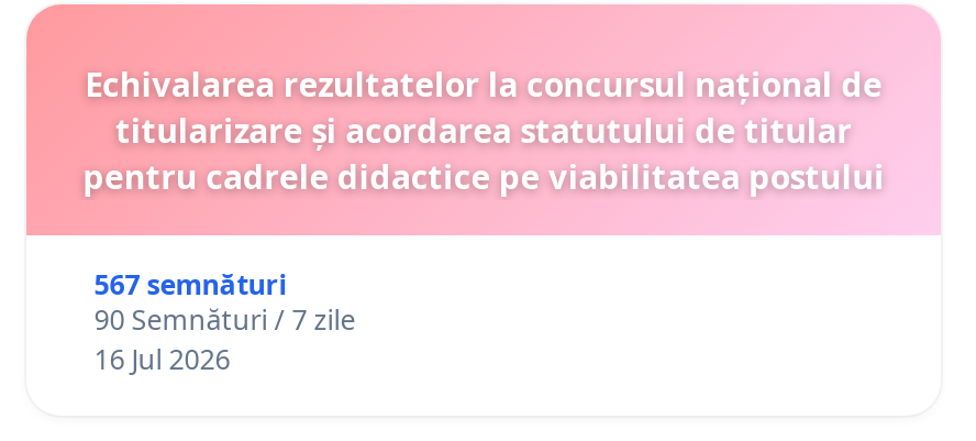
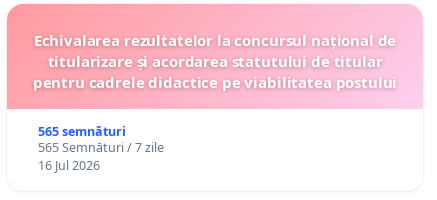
[94,267,288,304] 567 semnături -> [38,123,126,140] 565 semnături
[94,302,356,340] 90 Semnături / 7 zile -> [38,139,164,156] 565 Semnături / 7 zile

